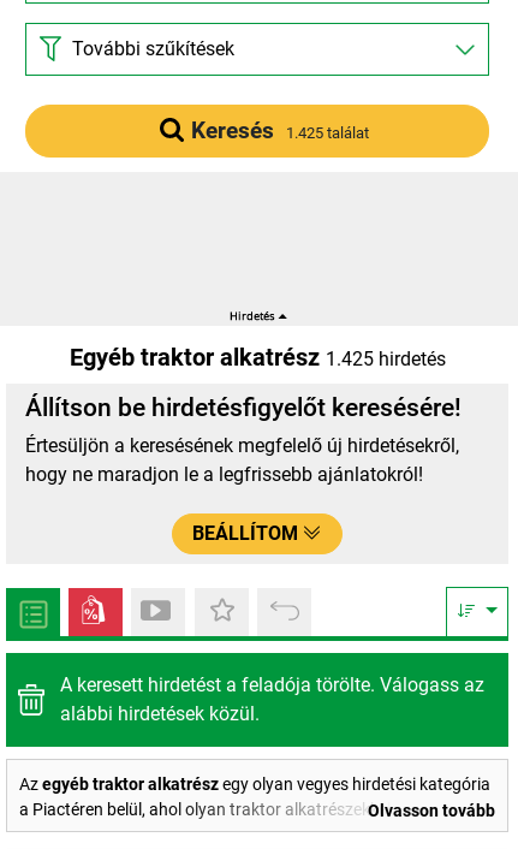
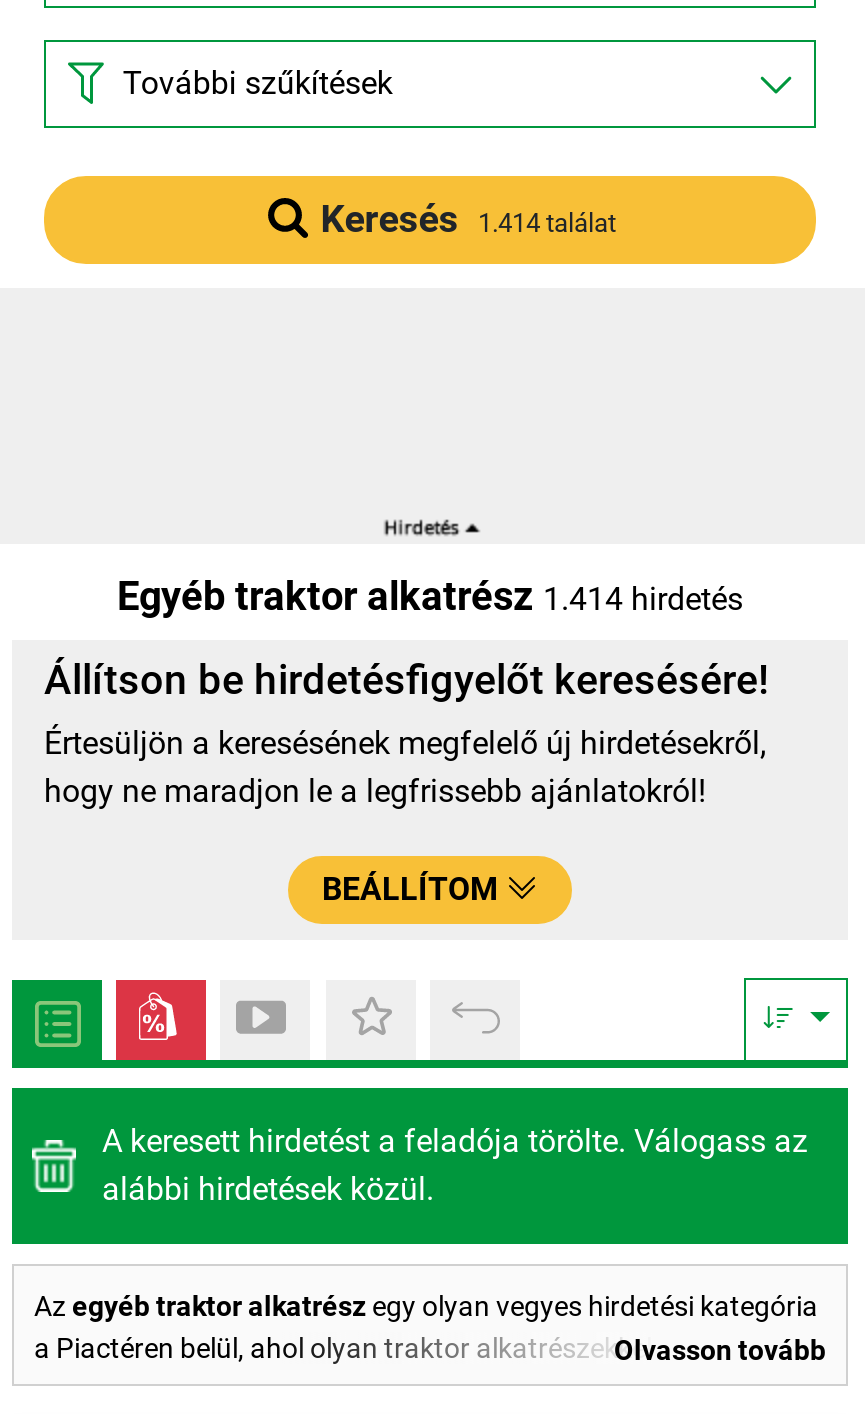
[191,117,369,144] Keresés 1.425 találat -> [320,196,616,242] Keresés 1.414 találat
[69,343,445,372] Egyéb traktor alkatrész 1.425 hirdetés -> [117,572,743,620] Egyéb traktor alkatrész 1.414 hirdetés

